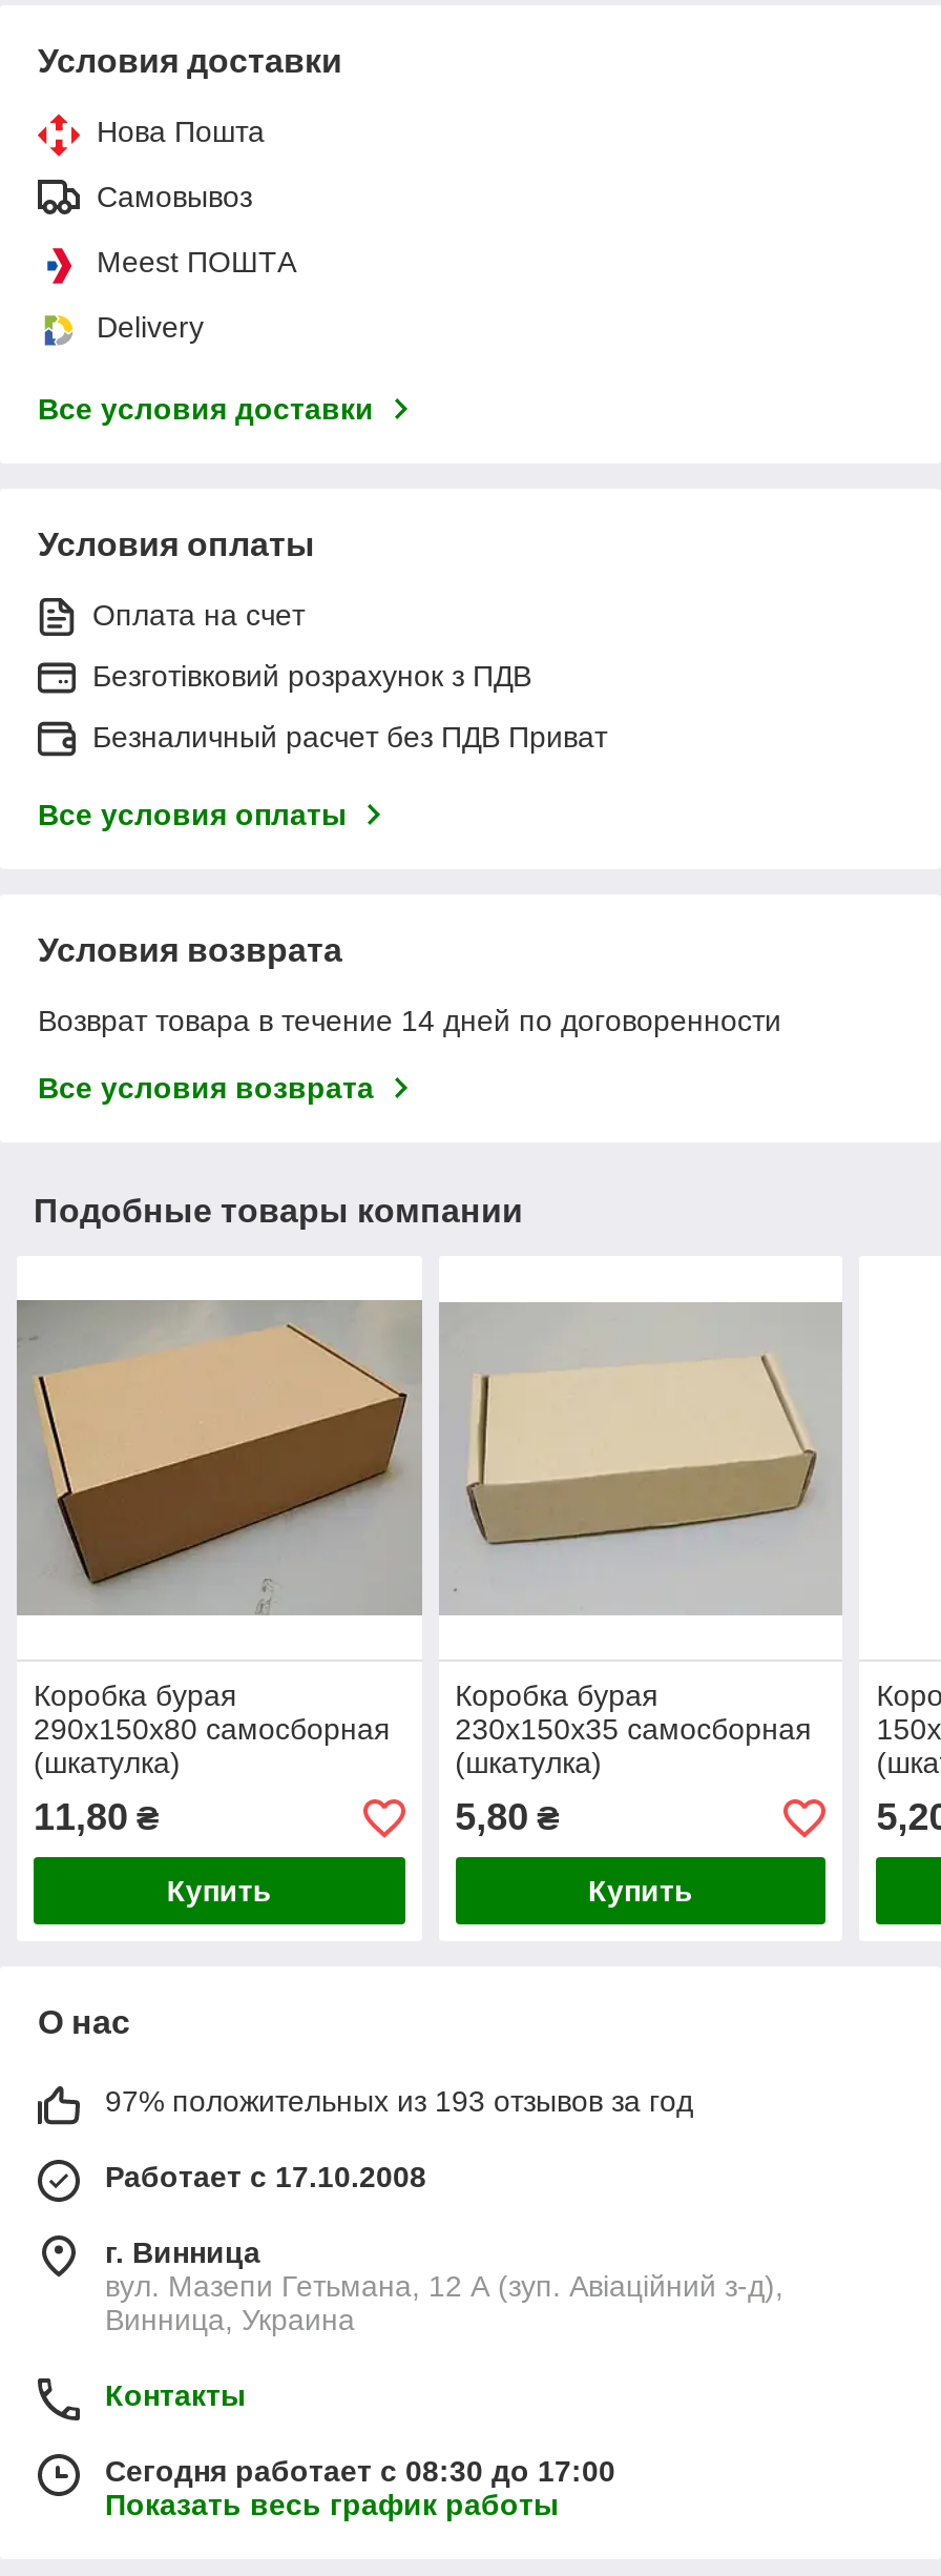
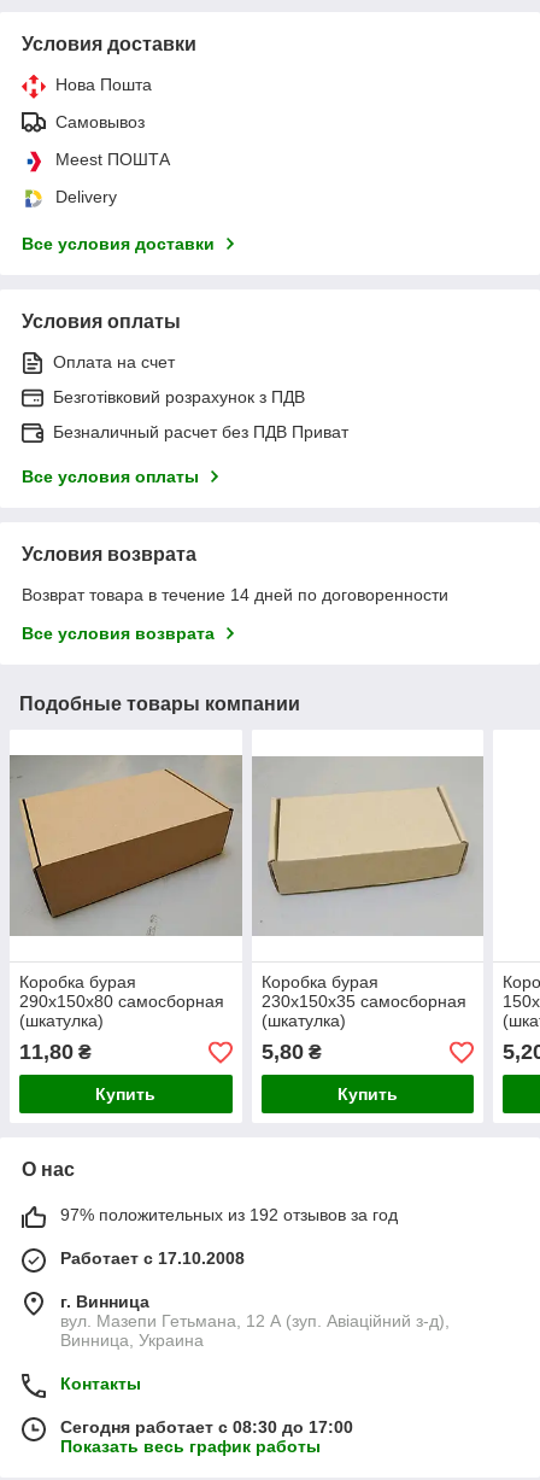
[105,2085,693,2119] 97% положительных из 193 отзывов за год -> [60,1205,398,1225] 97% положительных из 192 отзывов за год

